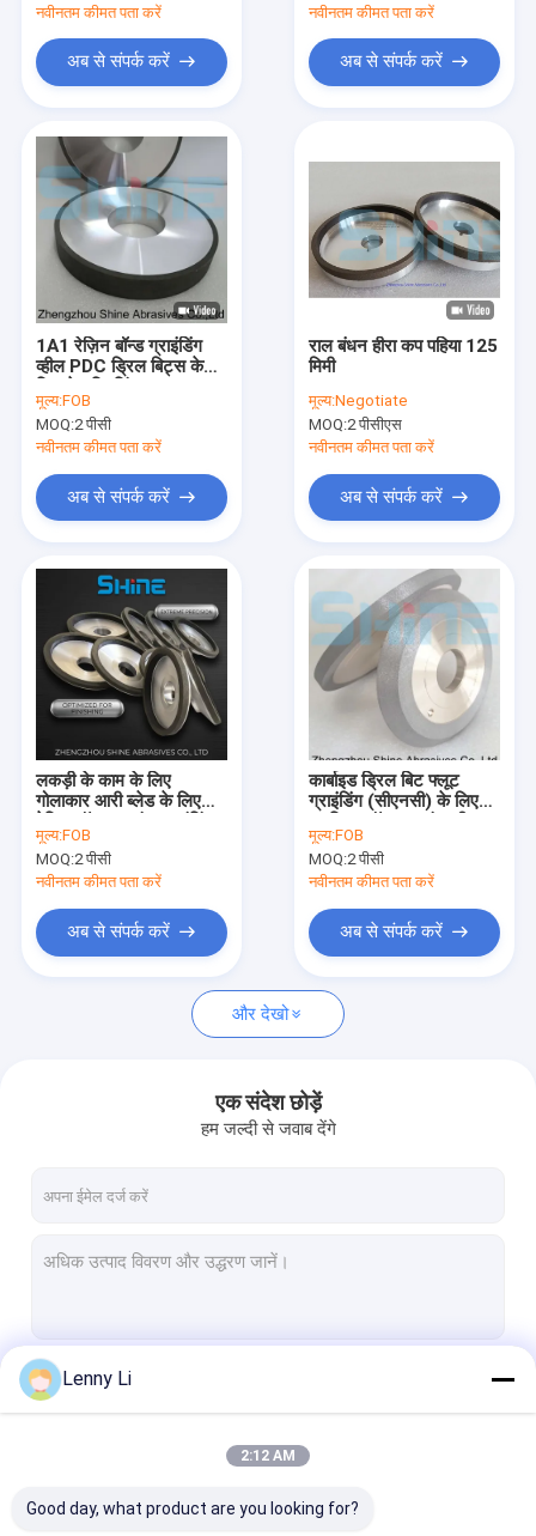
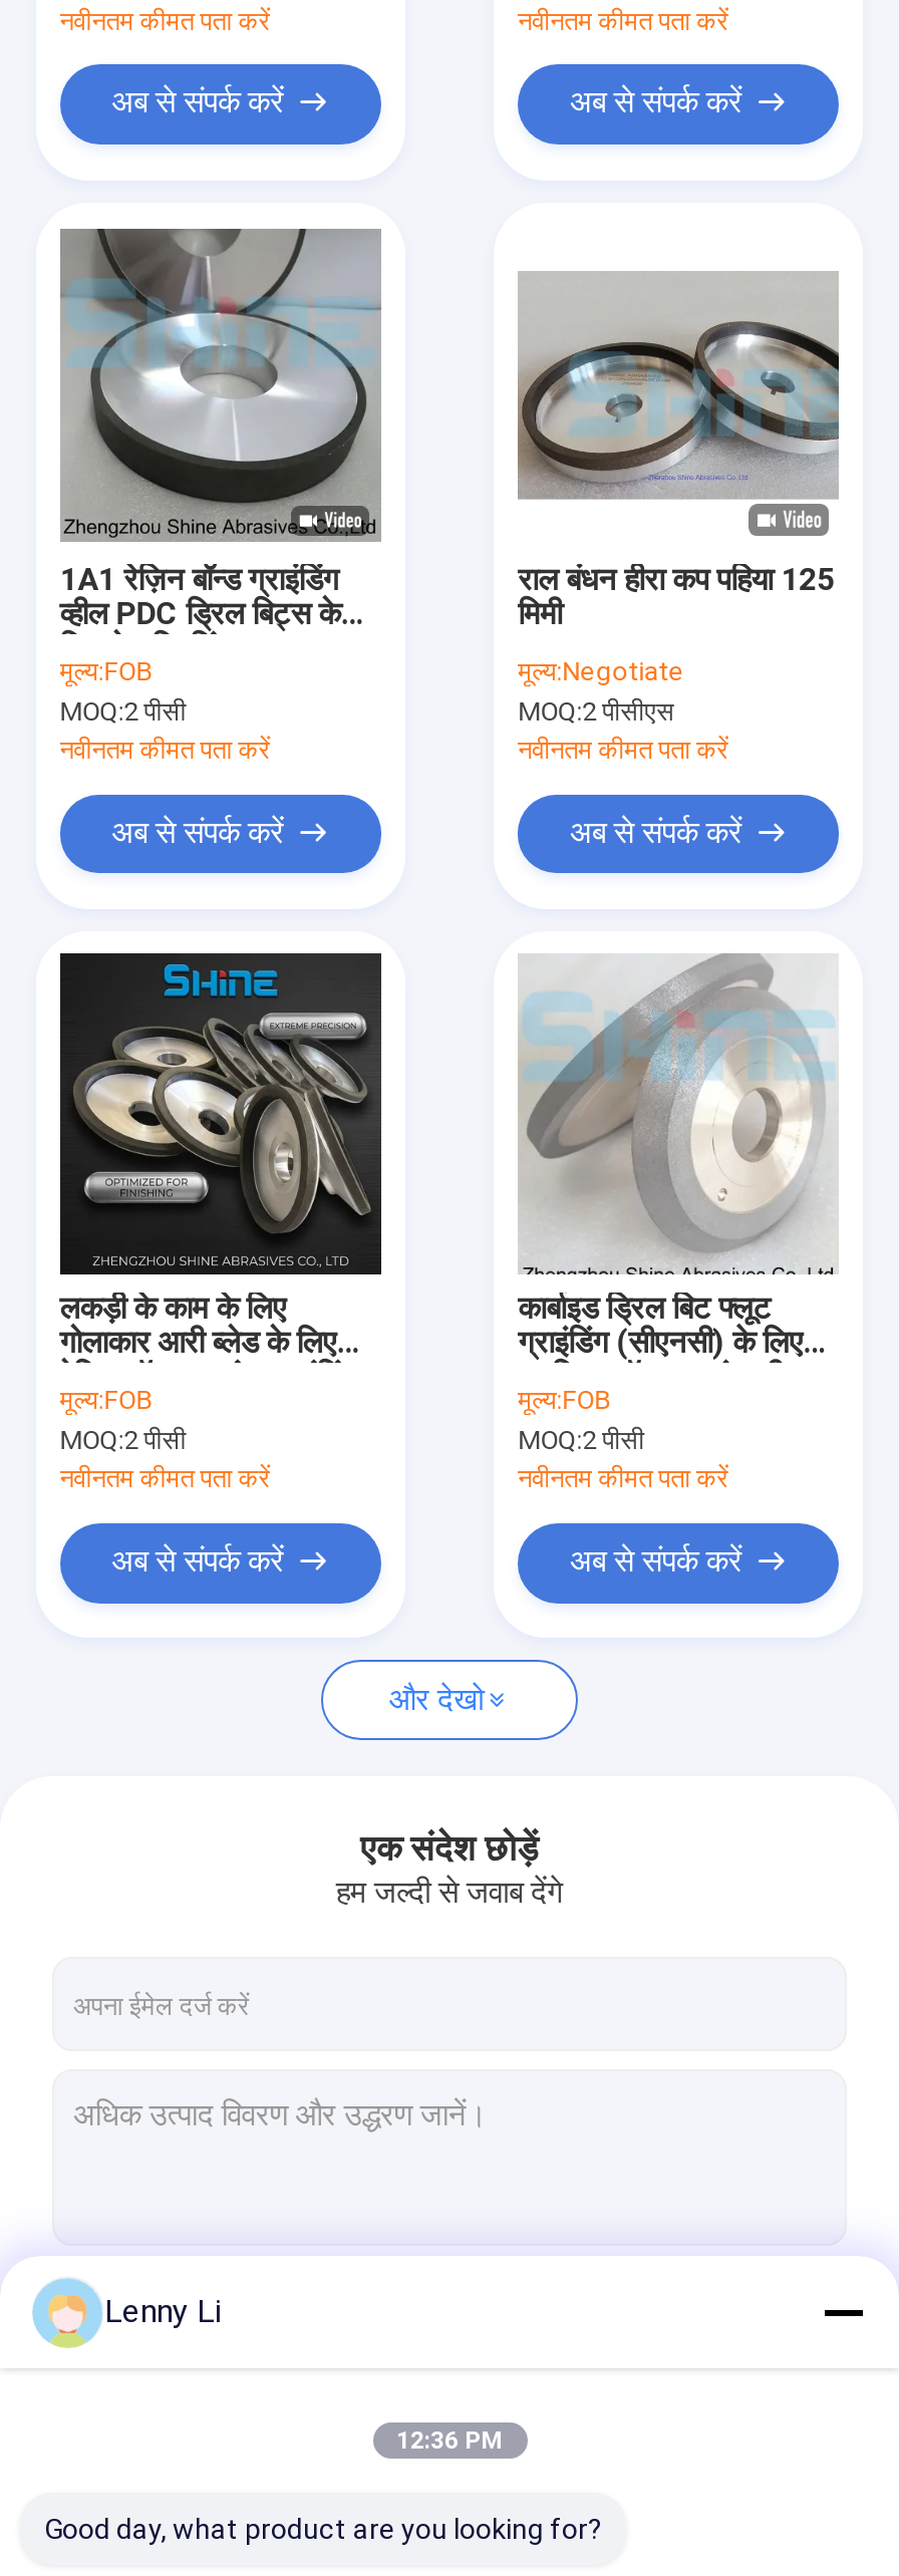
[240,1447,296,1464] 2:12 AM -> [396,2426,503,2455] 12:36 PM

